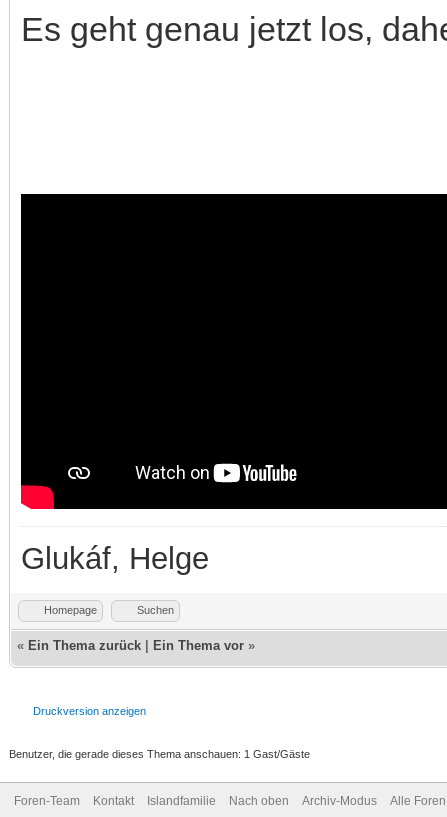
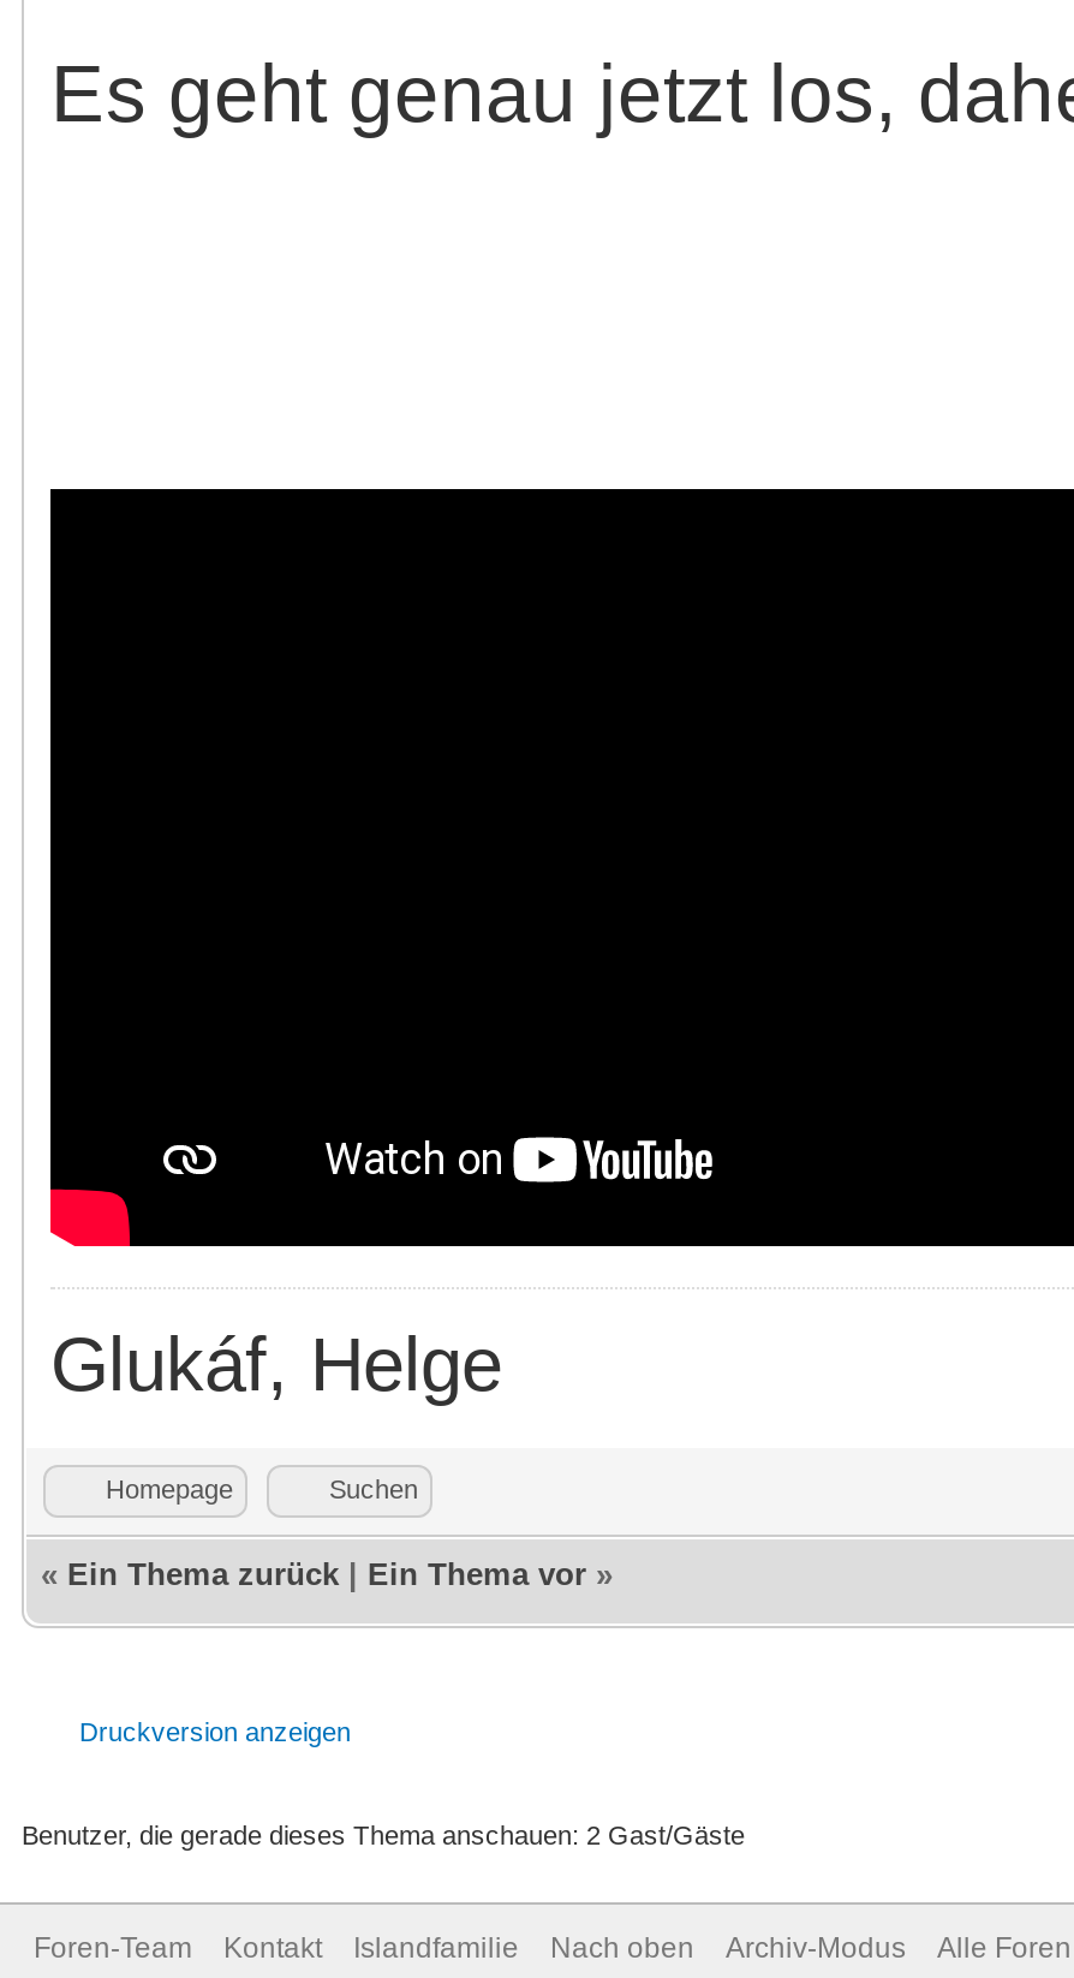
[9,748,310,760] Benutzer, die gerade dieses Thema anschauen: 1 Gast/Gäste -> [22,1821,745,1849] Benutzer, die gerade dieses Thema anschauen: 2 Gast/Gäste

